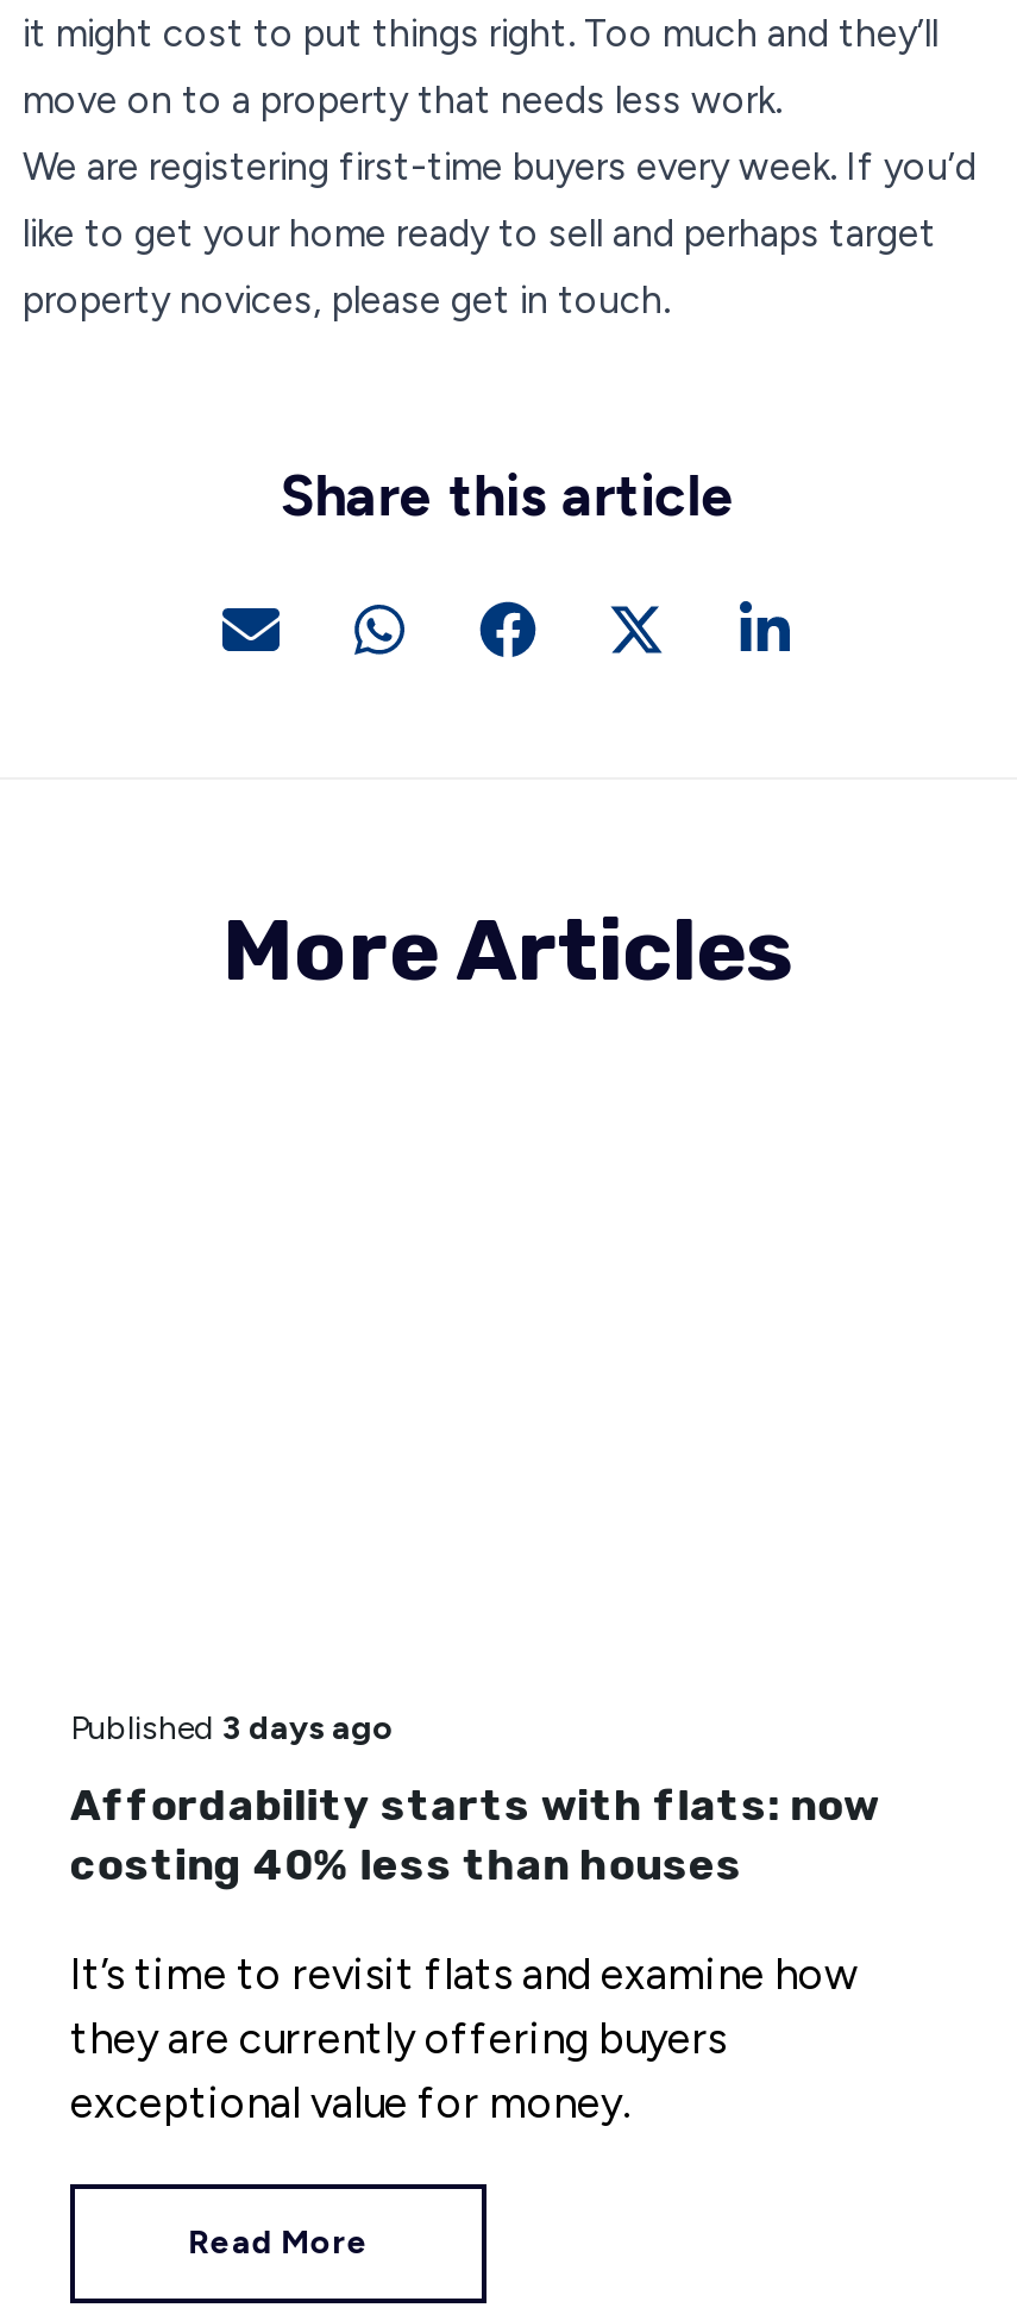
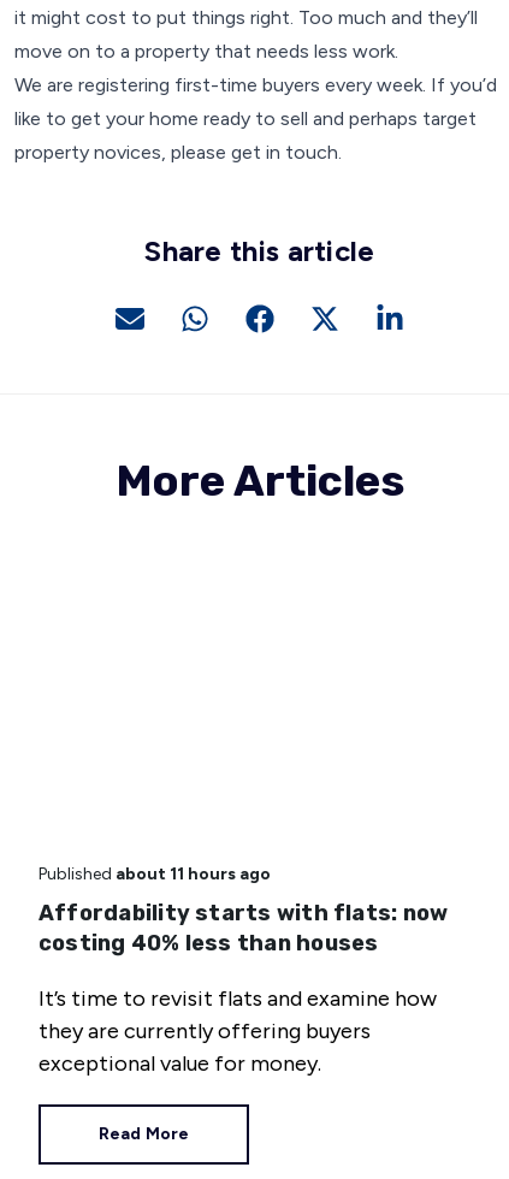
[70,1708,394,1748] Published 3 days ago -> [39,864,271,884] Published about 11 hours ago

